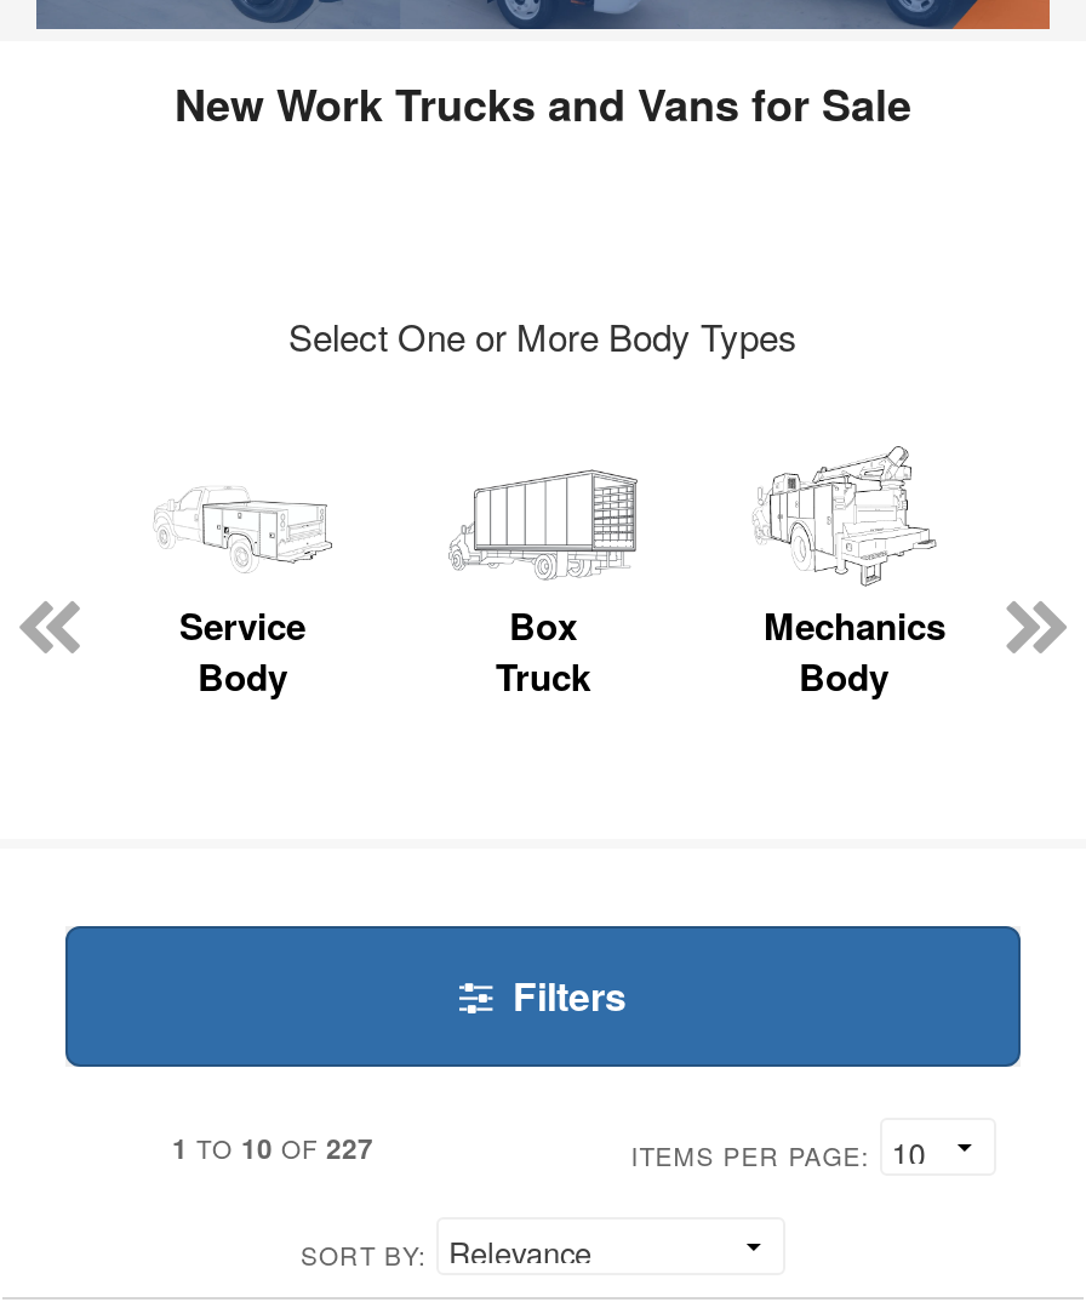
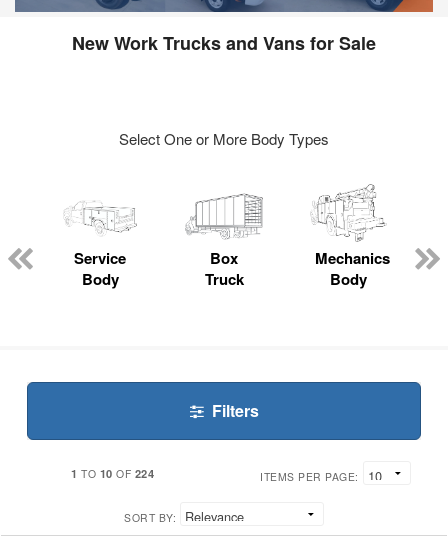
[172,1127,373,1166] 1 TO 10 OF 227 -> [71,465,154,481] 1 TO 10 OF 224

